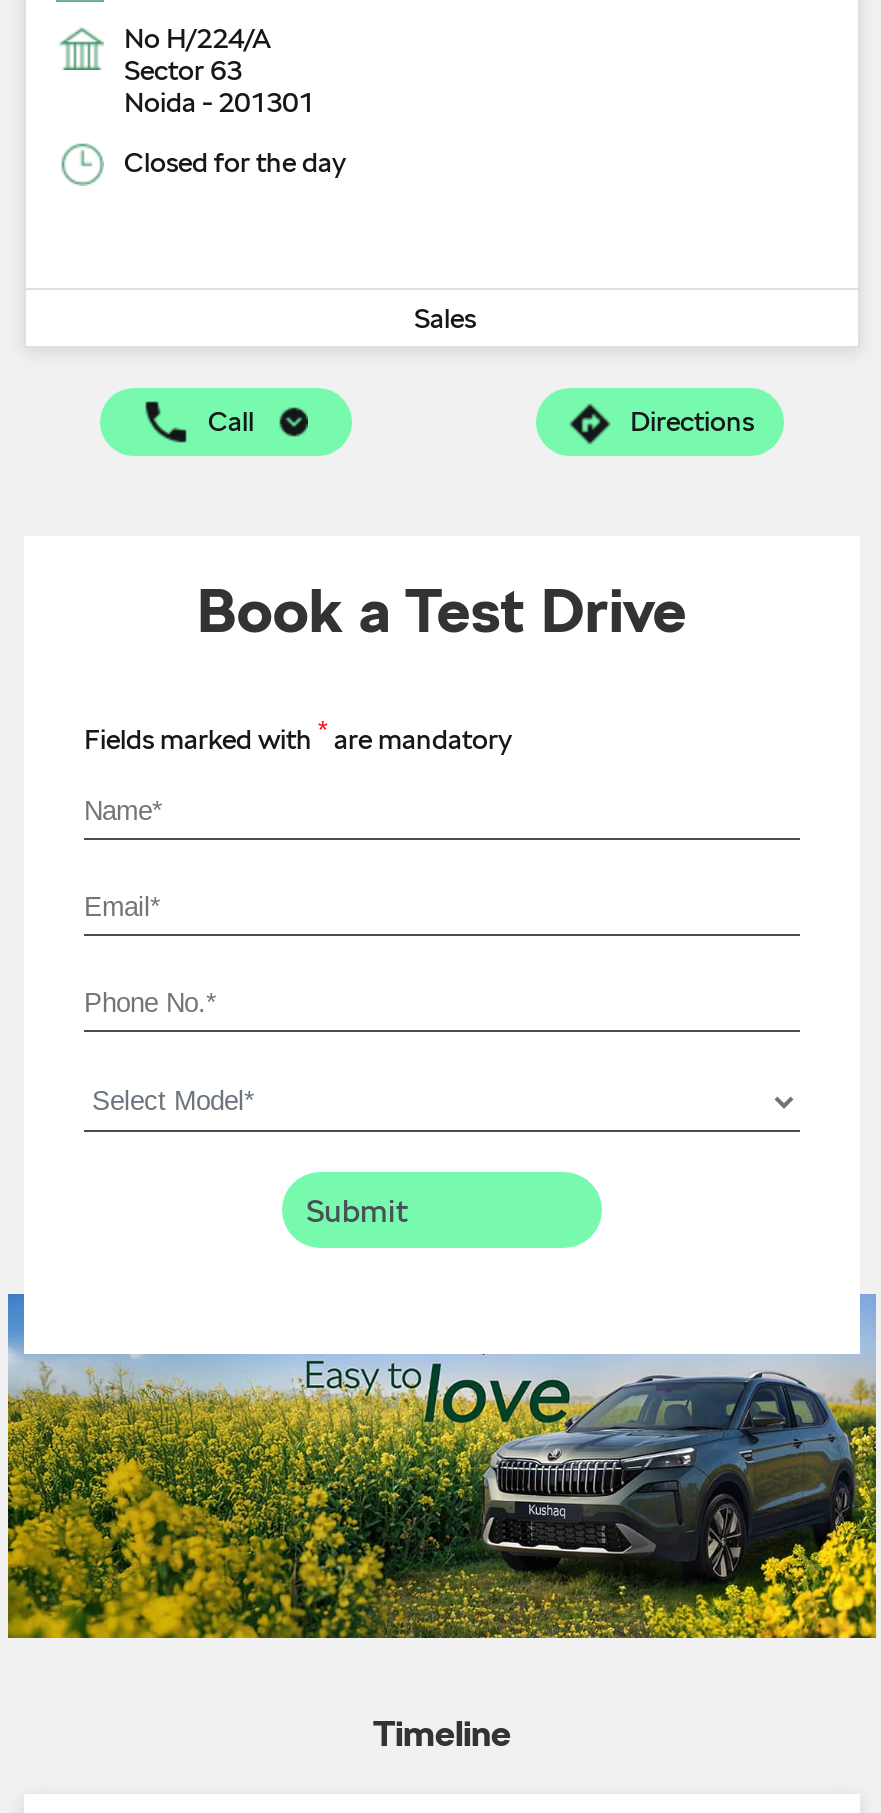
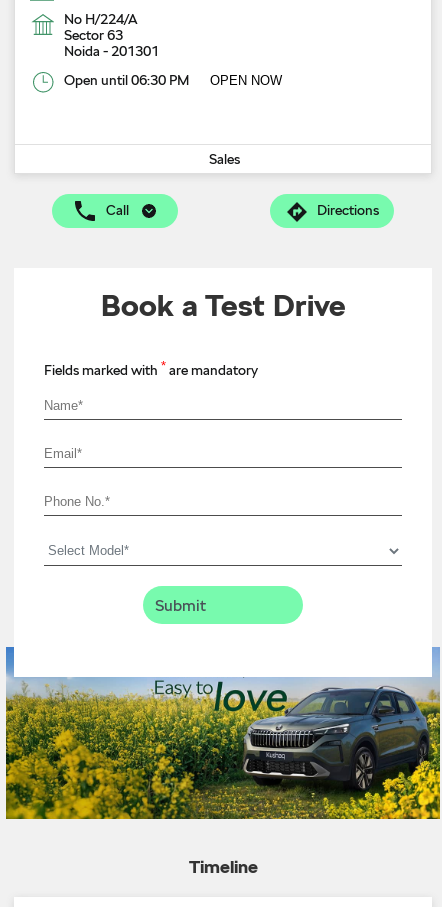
[124,146,346,178] Closed for the day -> [64,72,282,88] Open until 06:30 PM | OPEN NOW

